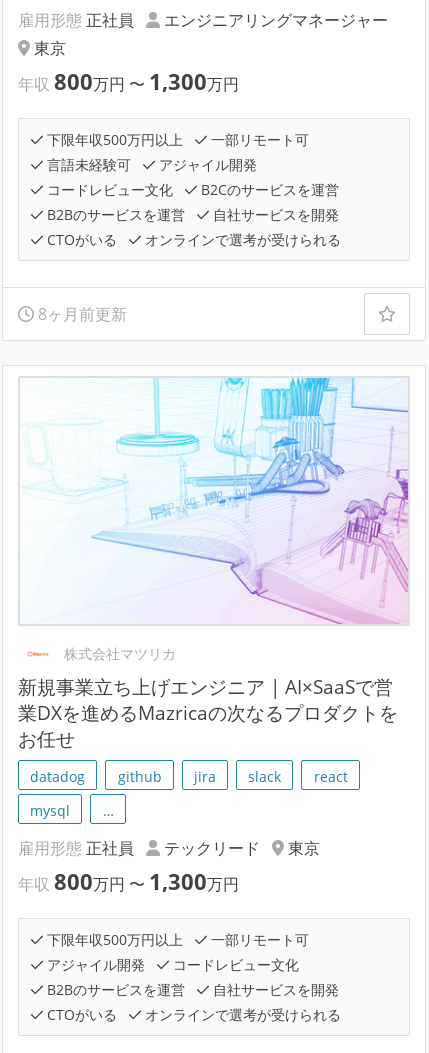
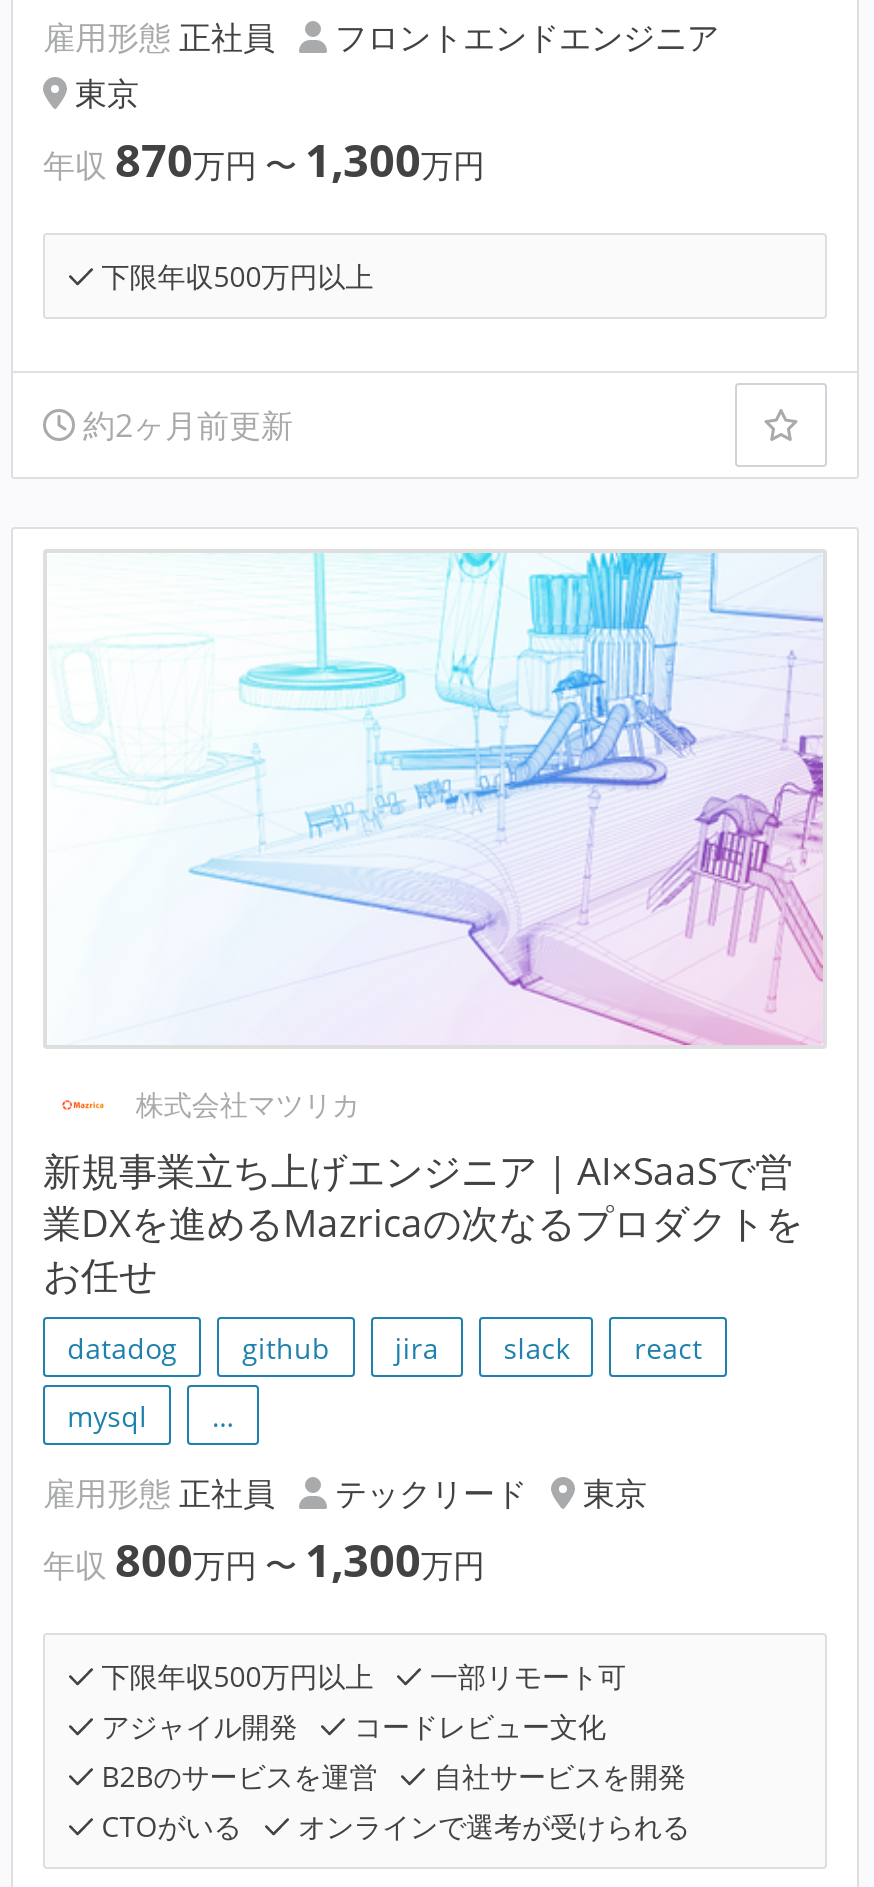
[164,9,388,31] エンジニアリングマネージャー -> [335,15,719,59] フロントエンドエンジニア
[18,66,239,97] 年収800万円〜1,300万円 -> [43,129,485,191] 年収870万円〜1,300万円
[34,130,341,325] 一部リモート可 | 言語未経験可 | アジャイル開発 | コードレビュー文化 | B2Cのサービスを運営 | B2Bのサービスを運営 | 自社サービスを開発 | CTOがいる | オンラインで選考が受けられる | 8ヶ月前更新 -> [75,403,293,447] 約2ヶ月前更新

